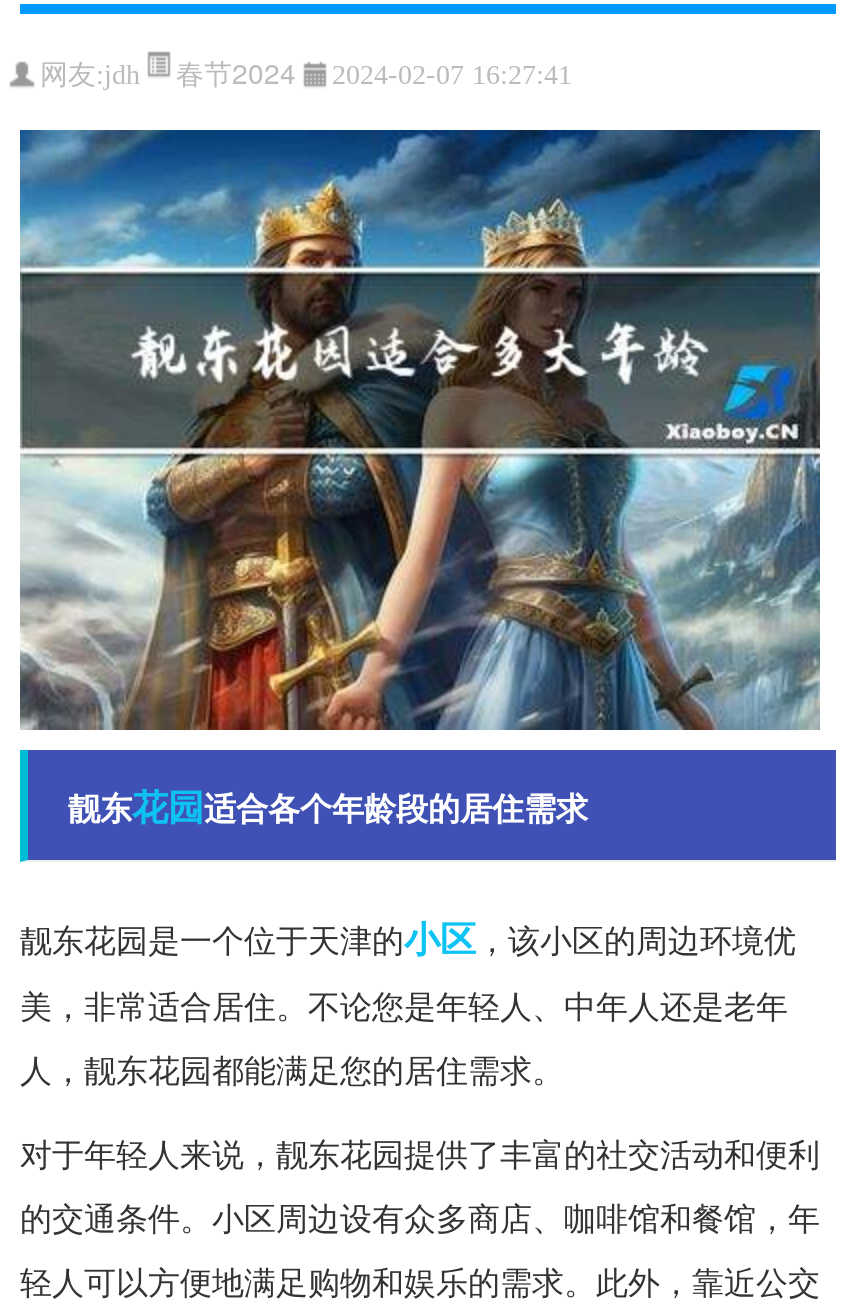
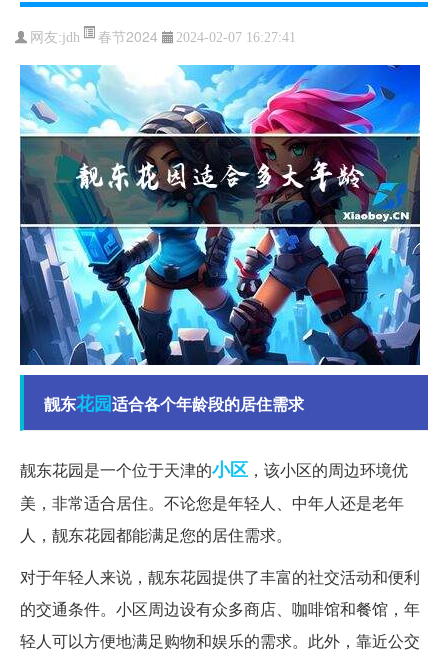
[18,128,822,732] [image] -> [19,64,421,366] [image]

